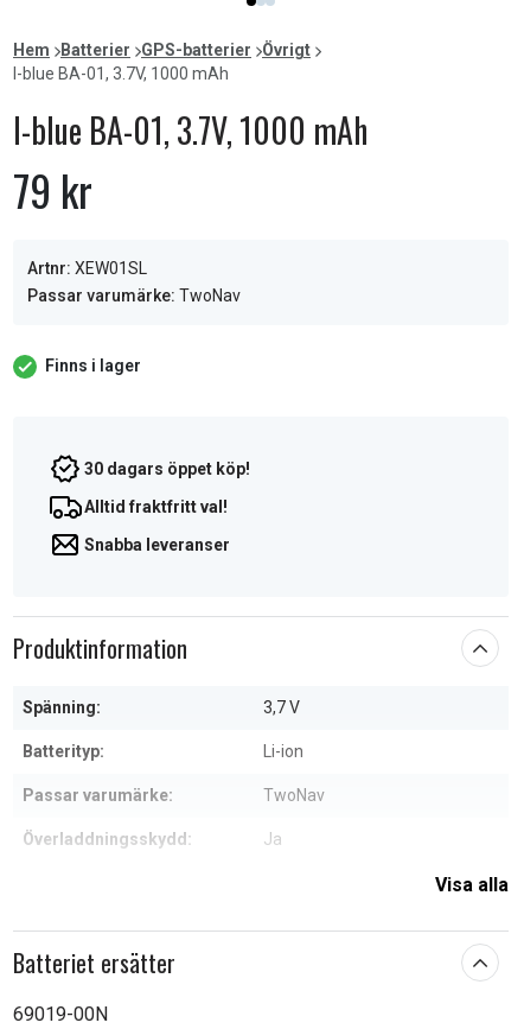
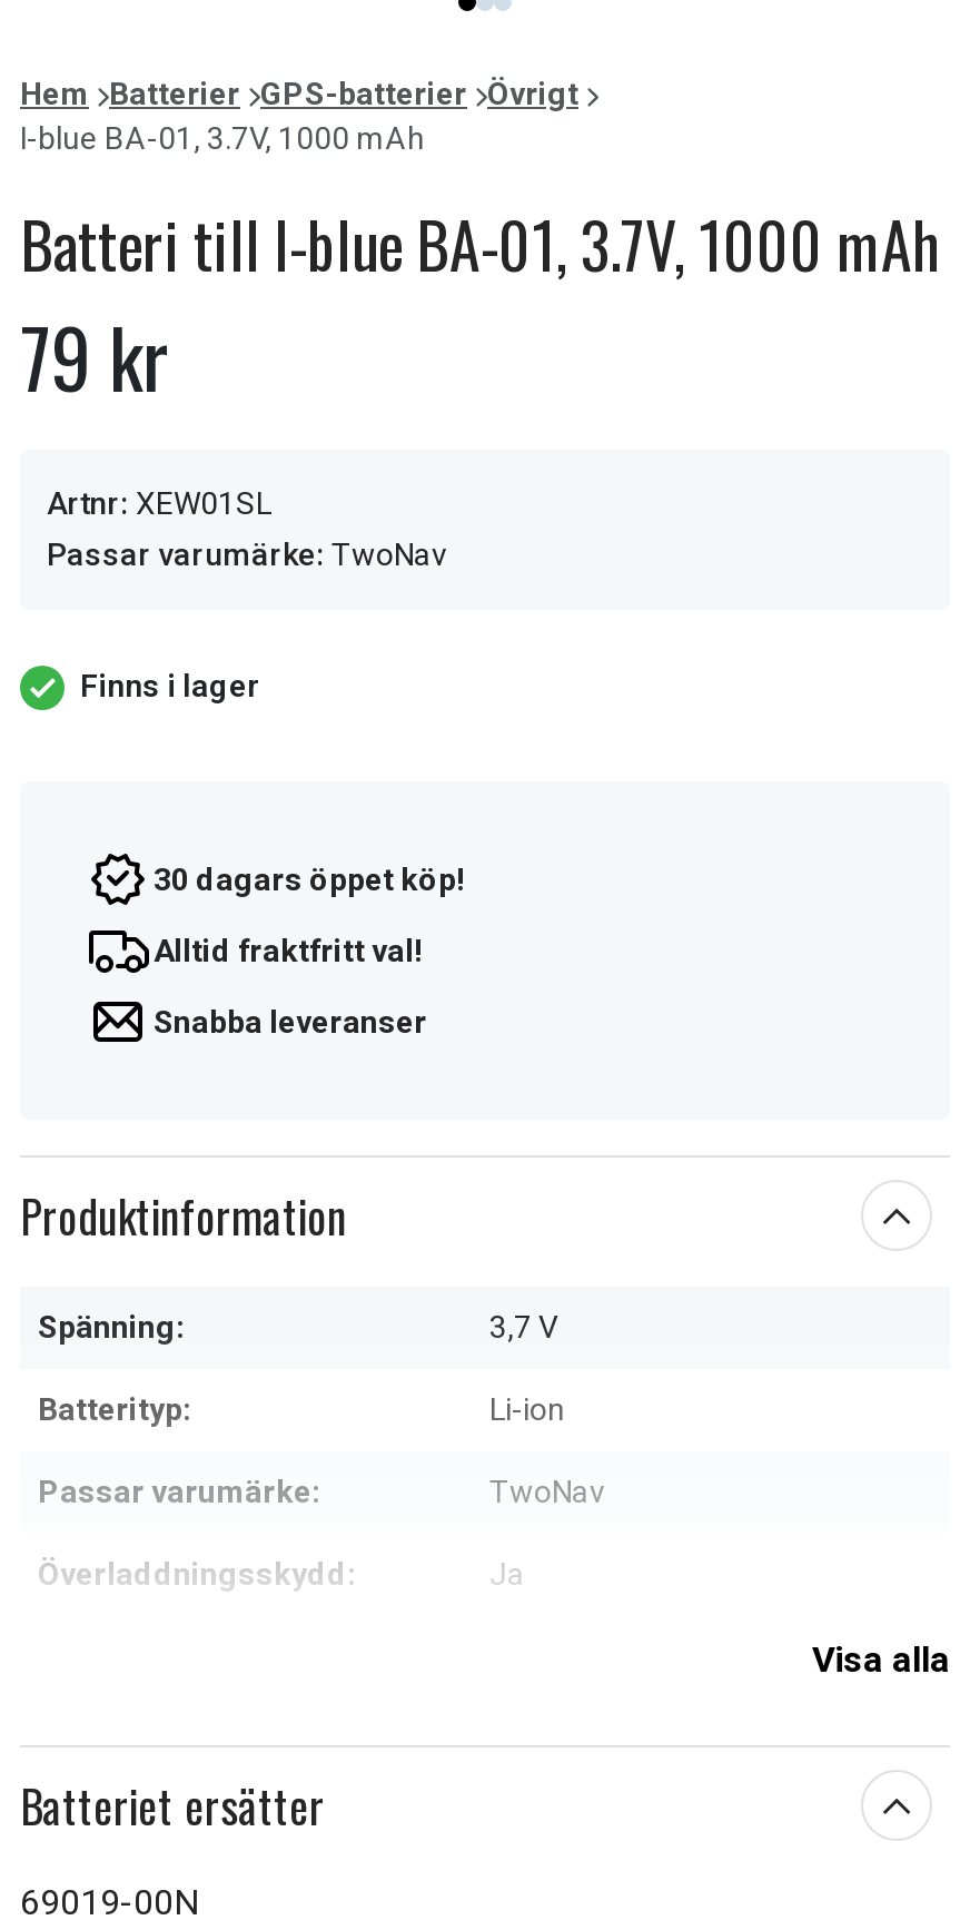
[13,106,368,154] I-blue BA-01, 3.7V, 1000 mAh -> [20,198,939,289] Batteri till I-blue BA-01, 3.7V, 1000 mAh

